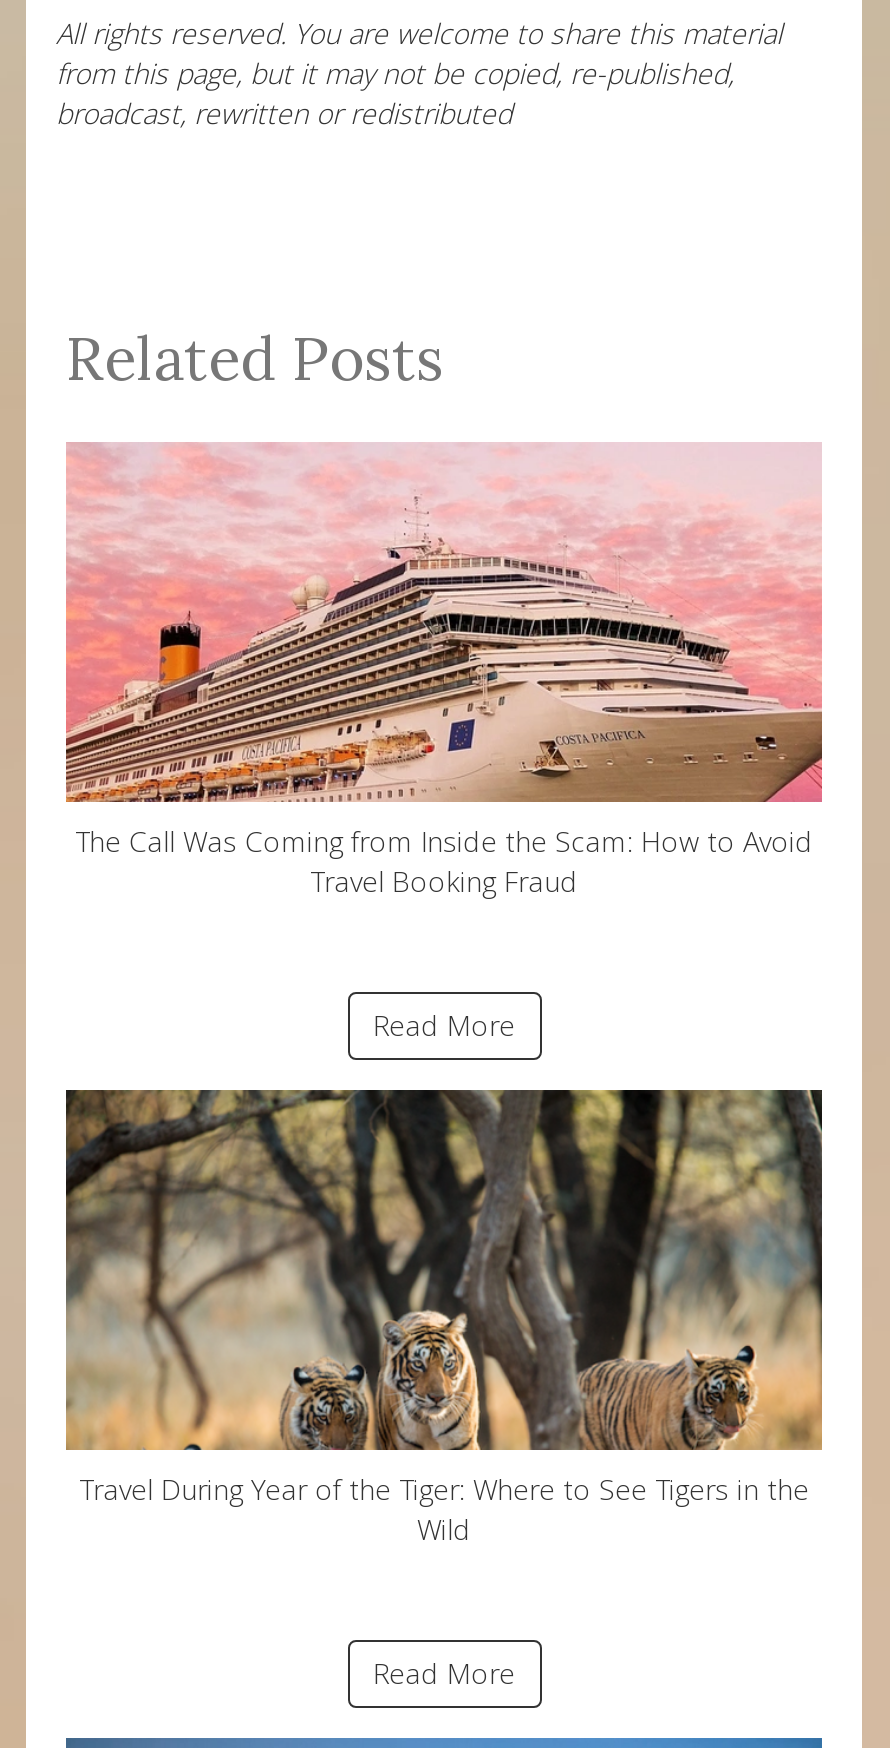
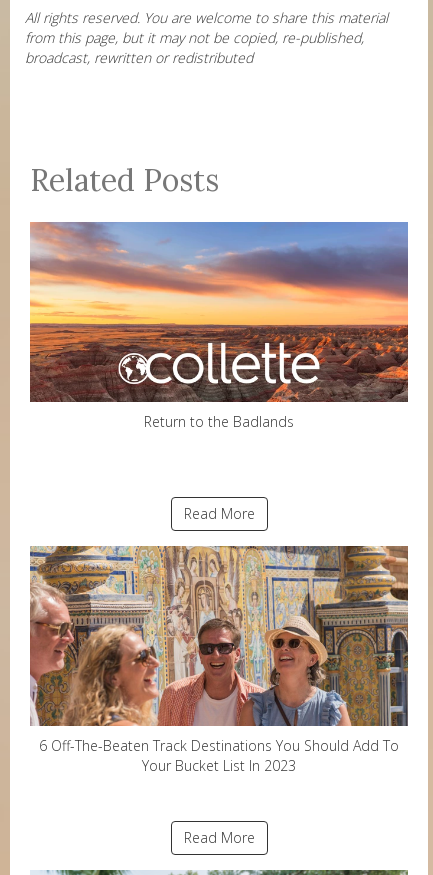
[64,442,824,899] [image] | The Call Was Coming from Inside the Scam: How to Avoid | Travel Booking Fraud -> [29,221,409,431] [image] | Return to the Badlands
[64,1088,824,1547] [image] | Travel During Year of the Tiger: Where to See Tigers in the | Wild -> [29,545,409,775] [image] | 6 Off-The-Beaten Track Destinations You Should Add To | Your Bucket List In 2023

